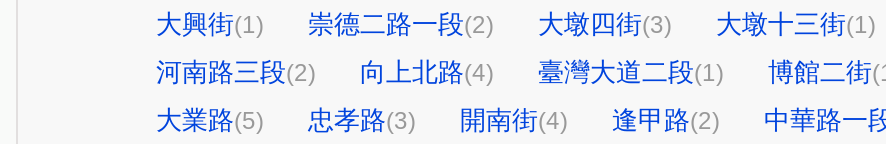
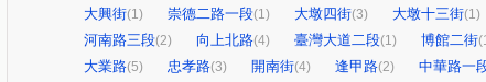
[308,9,494,39] 崇德二路一段(2) -> [168,5,270,22] 崇德二路一段(1)

